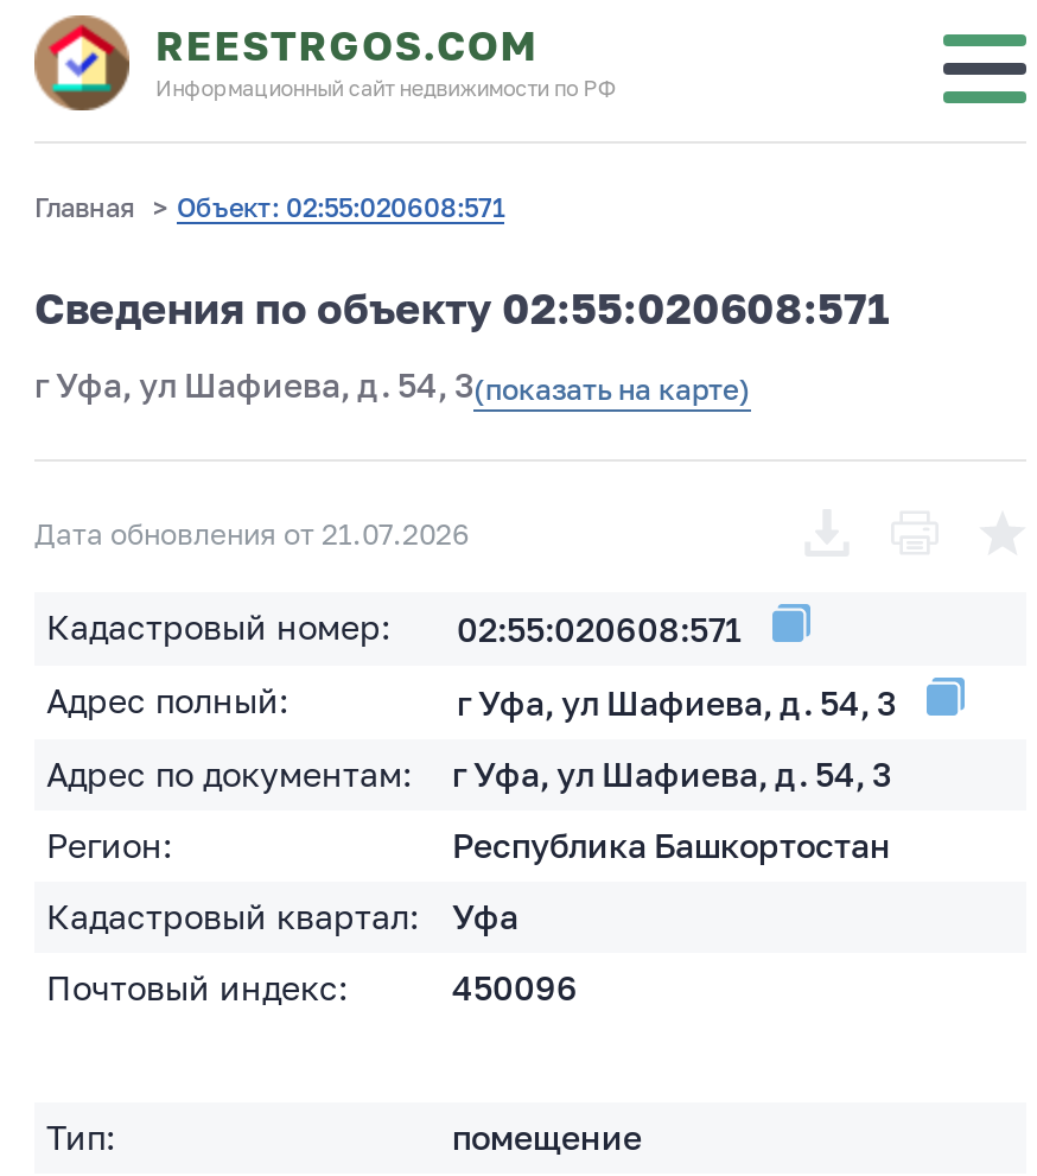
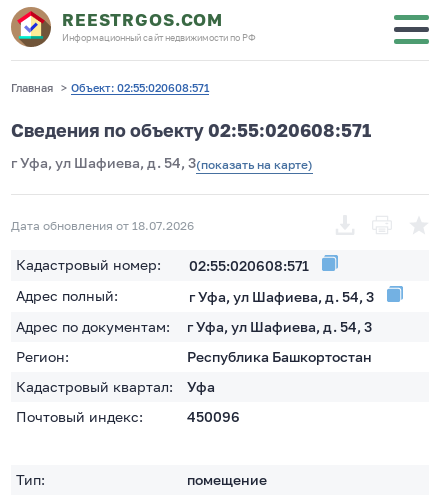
[34,515,469,551] Дата обновления от 21.07.2026 -> [11,217,194,232] Дата обновления от 18.07.2026

